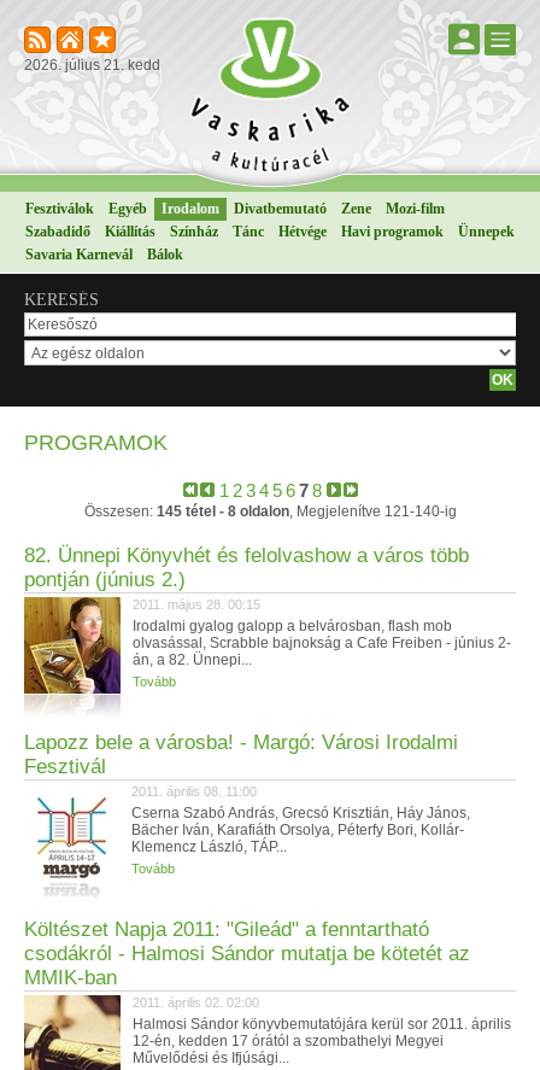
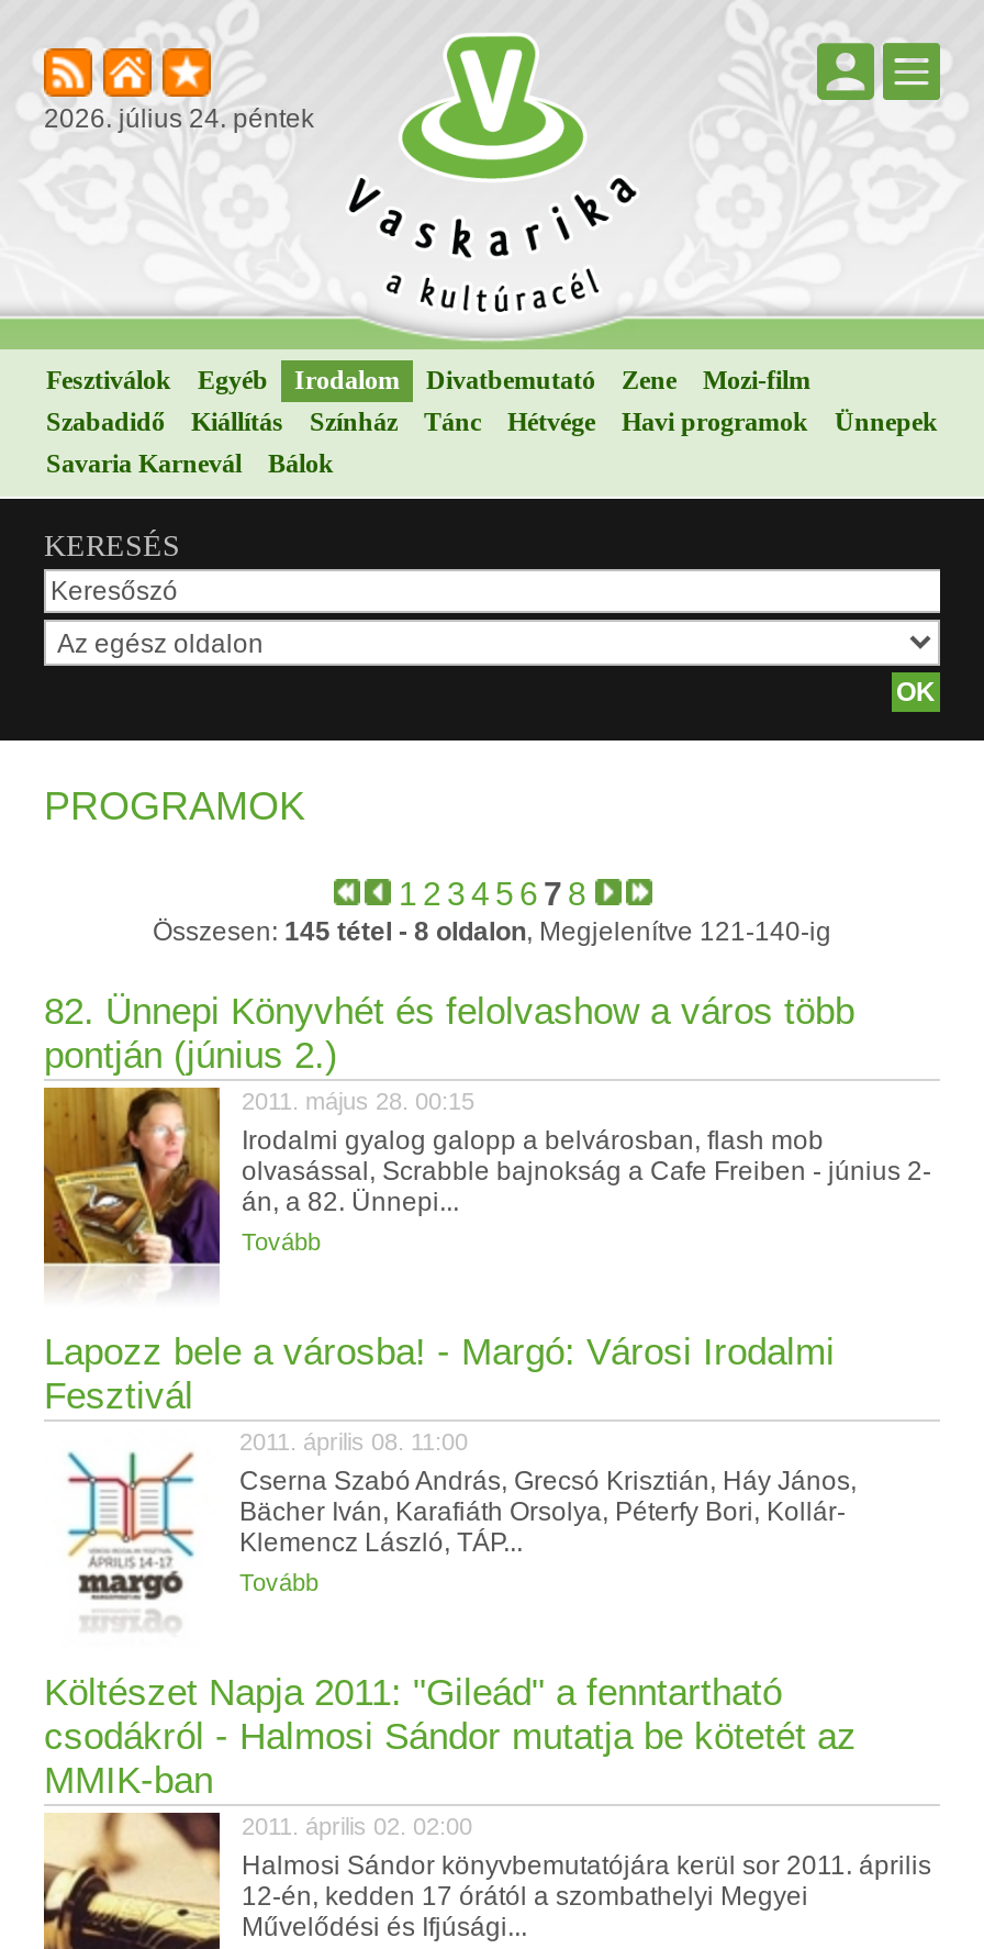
[24,57,160,74] 2026. július 21. kedd -> [44,103,314,134] 2026. július 24. péntek

